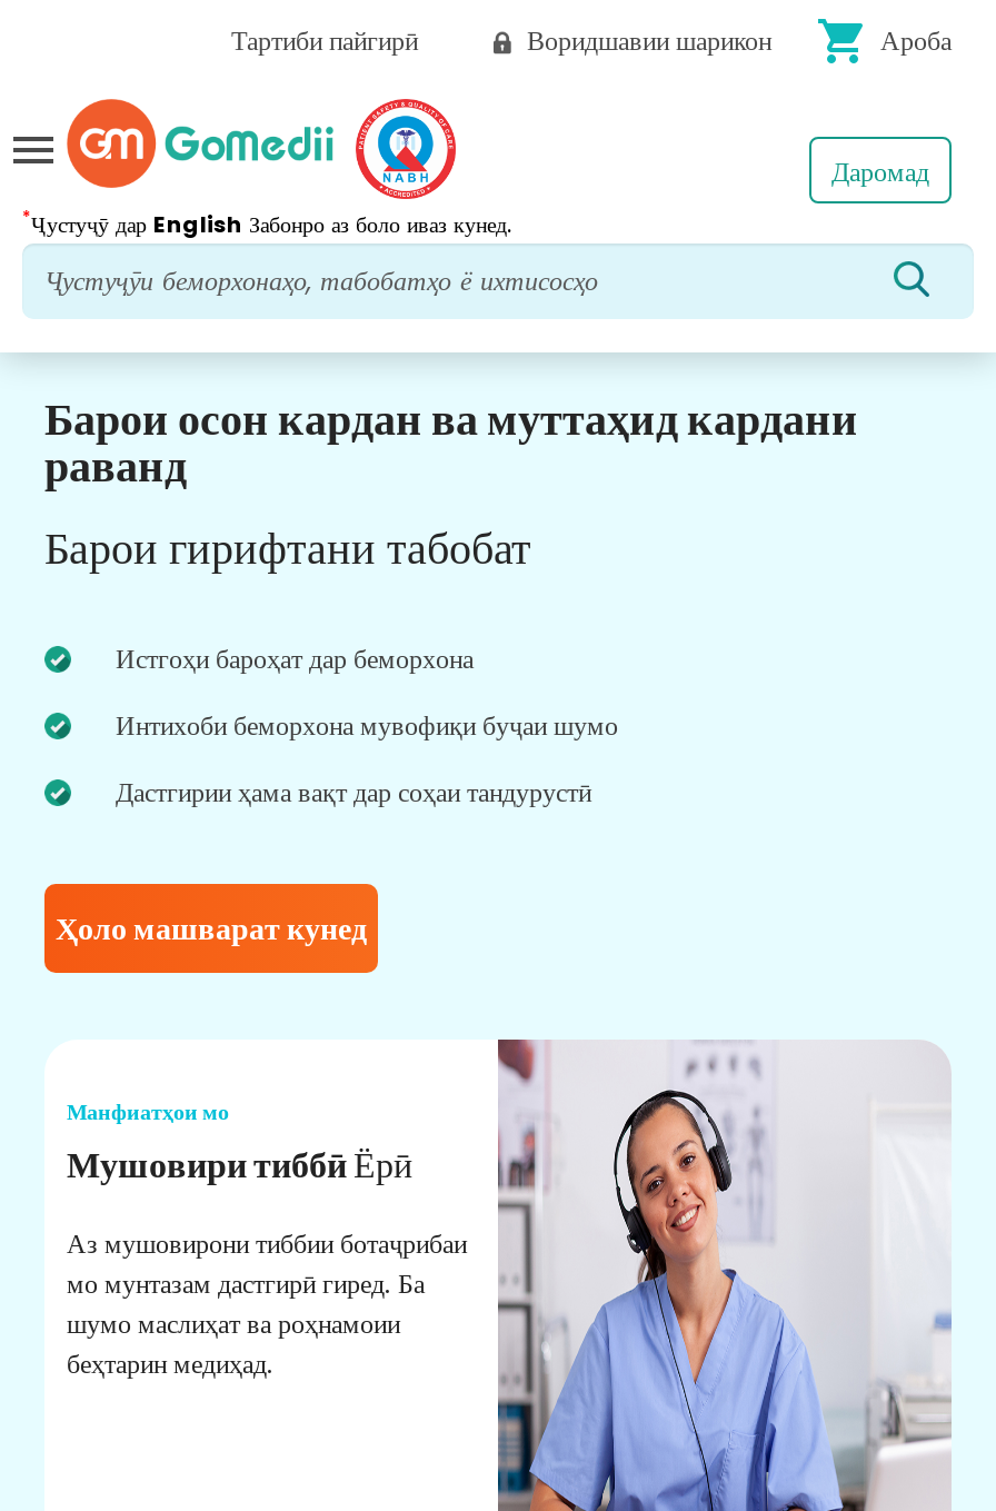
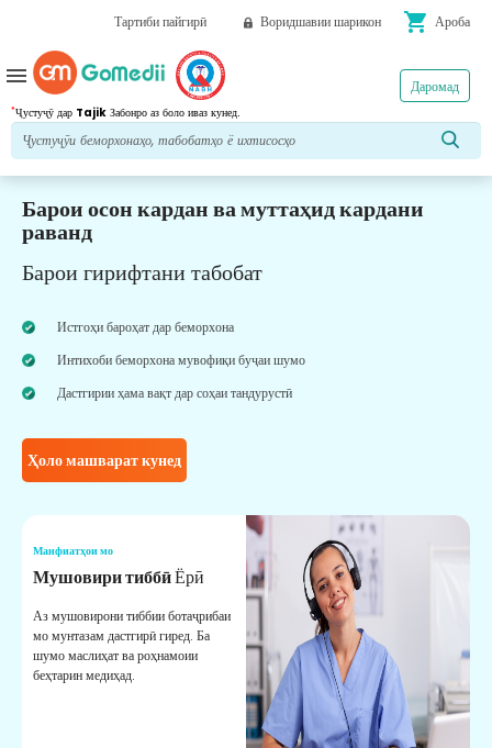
[22,205,511,240] *Ҷустуҷӯ дар English Забонро аз боло иваз кунед. -> [11,103,239,120] *Ҷустуҷӯ дар Tajik Забонро аз боло иваз кунед.

